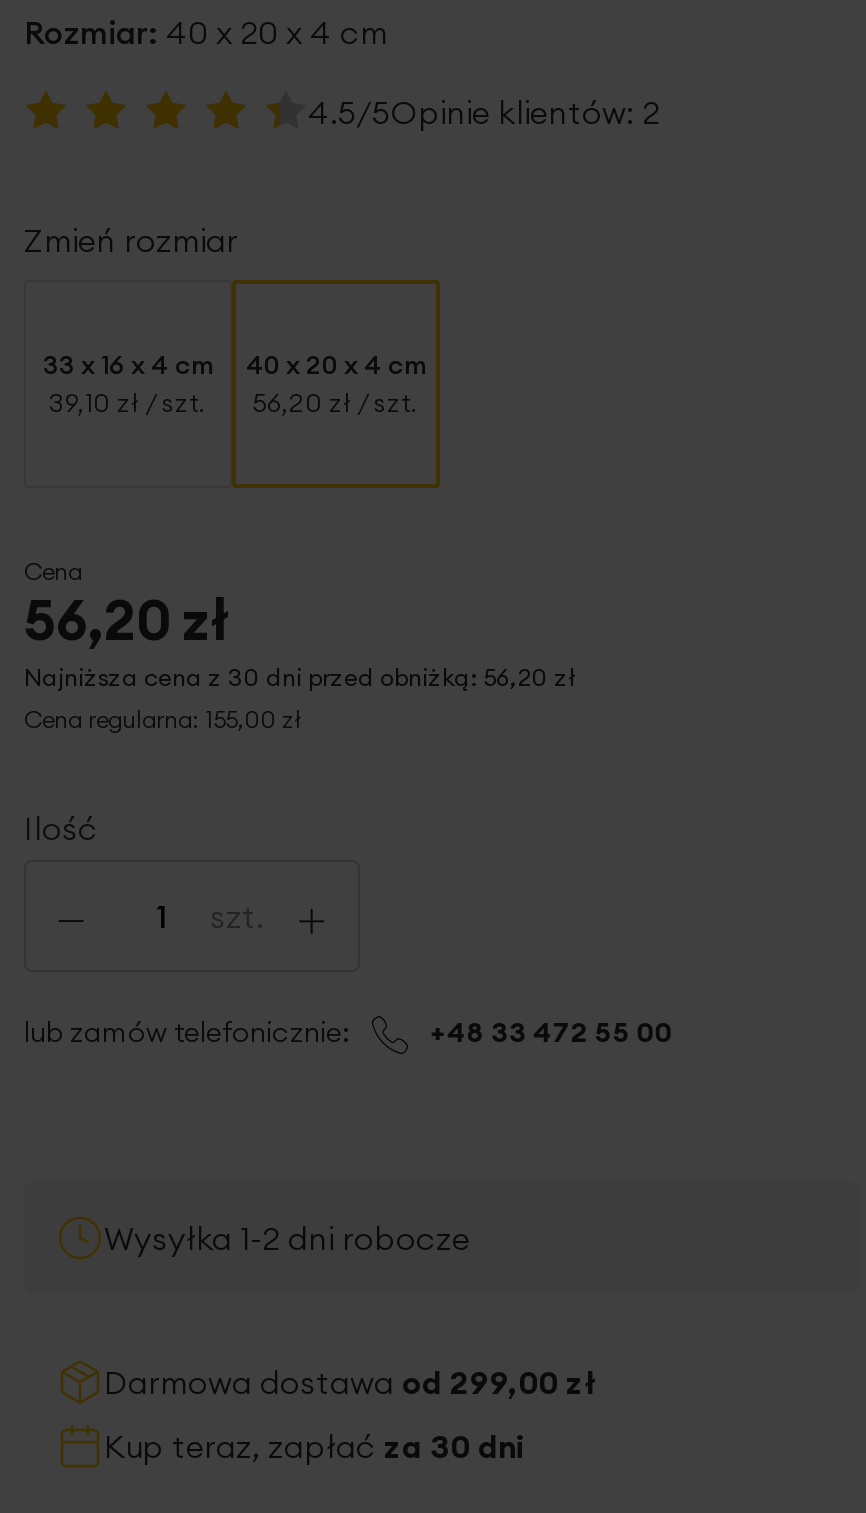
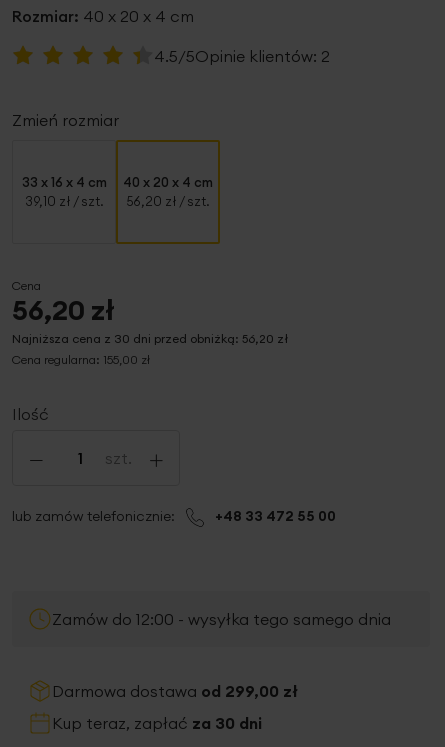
[104,1218,470,1258] Wysyłka 1-2 dni robocze -> [52,609,391,629] Zamów do 12:00 - wysyłka tego samego dnia

